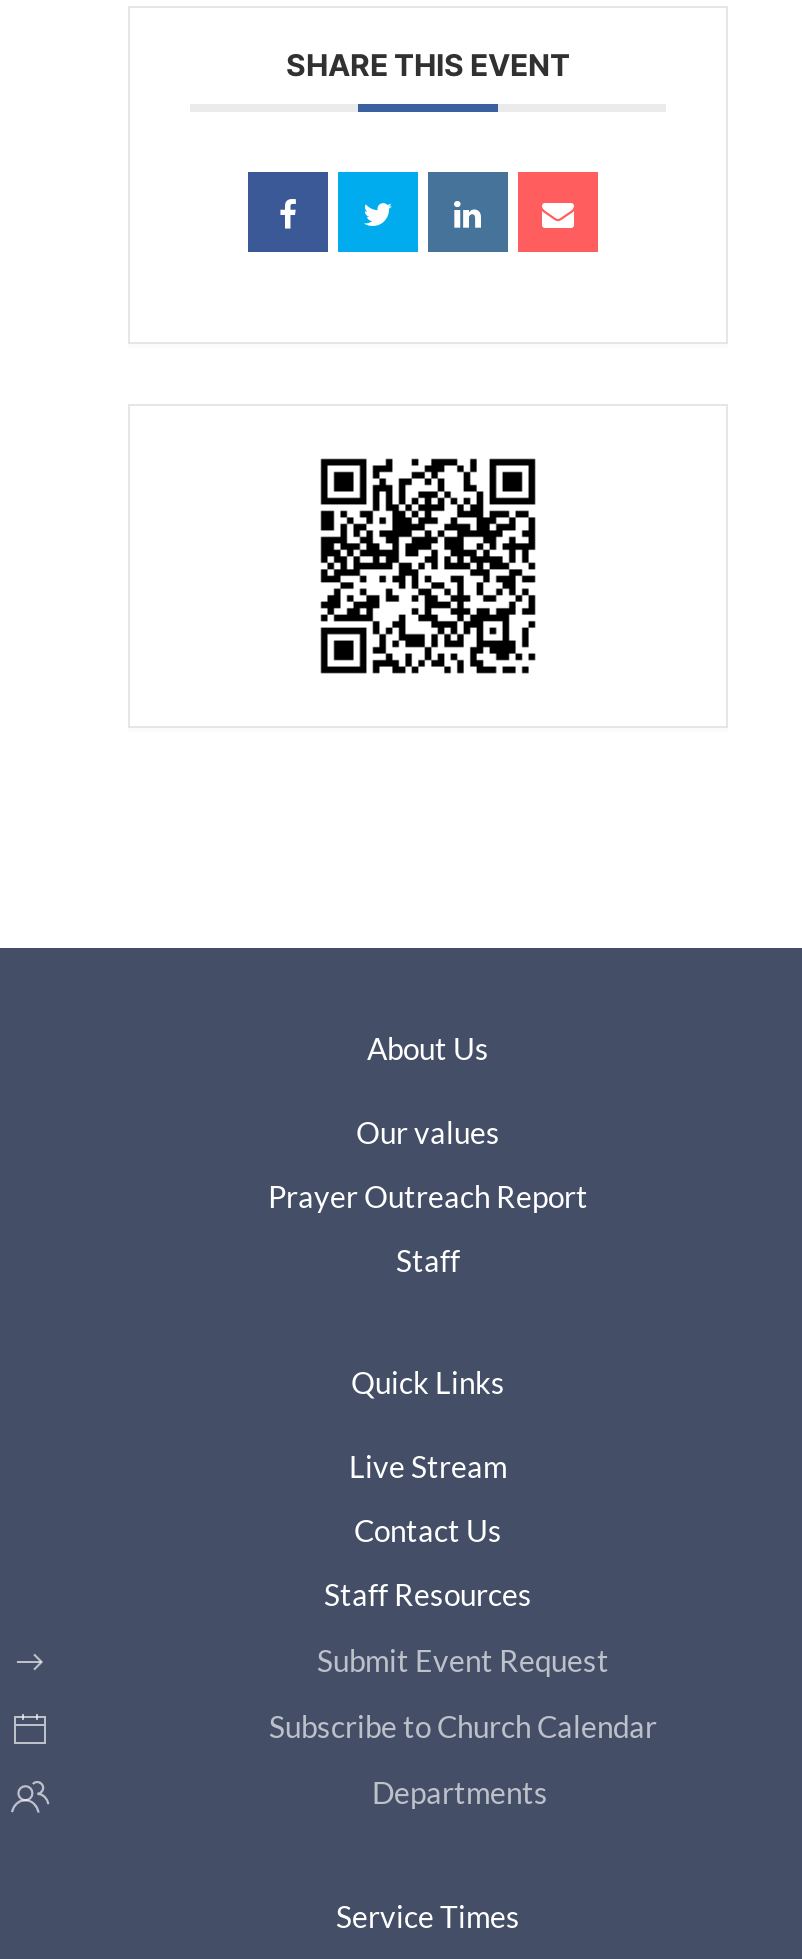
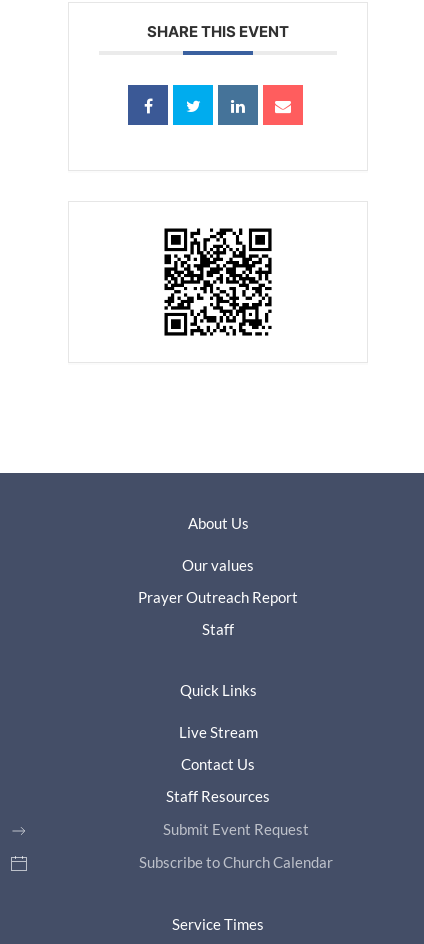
[372,1774,554,1810] Departments -> none

